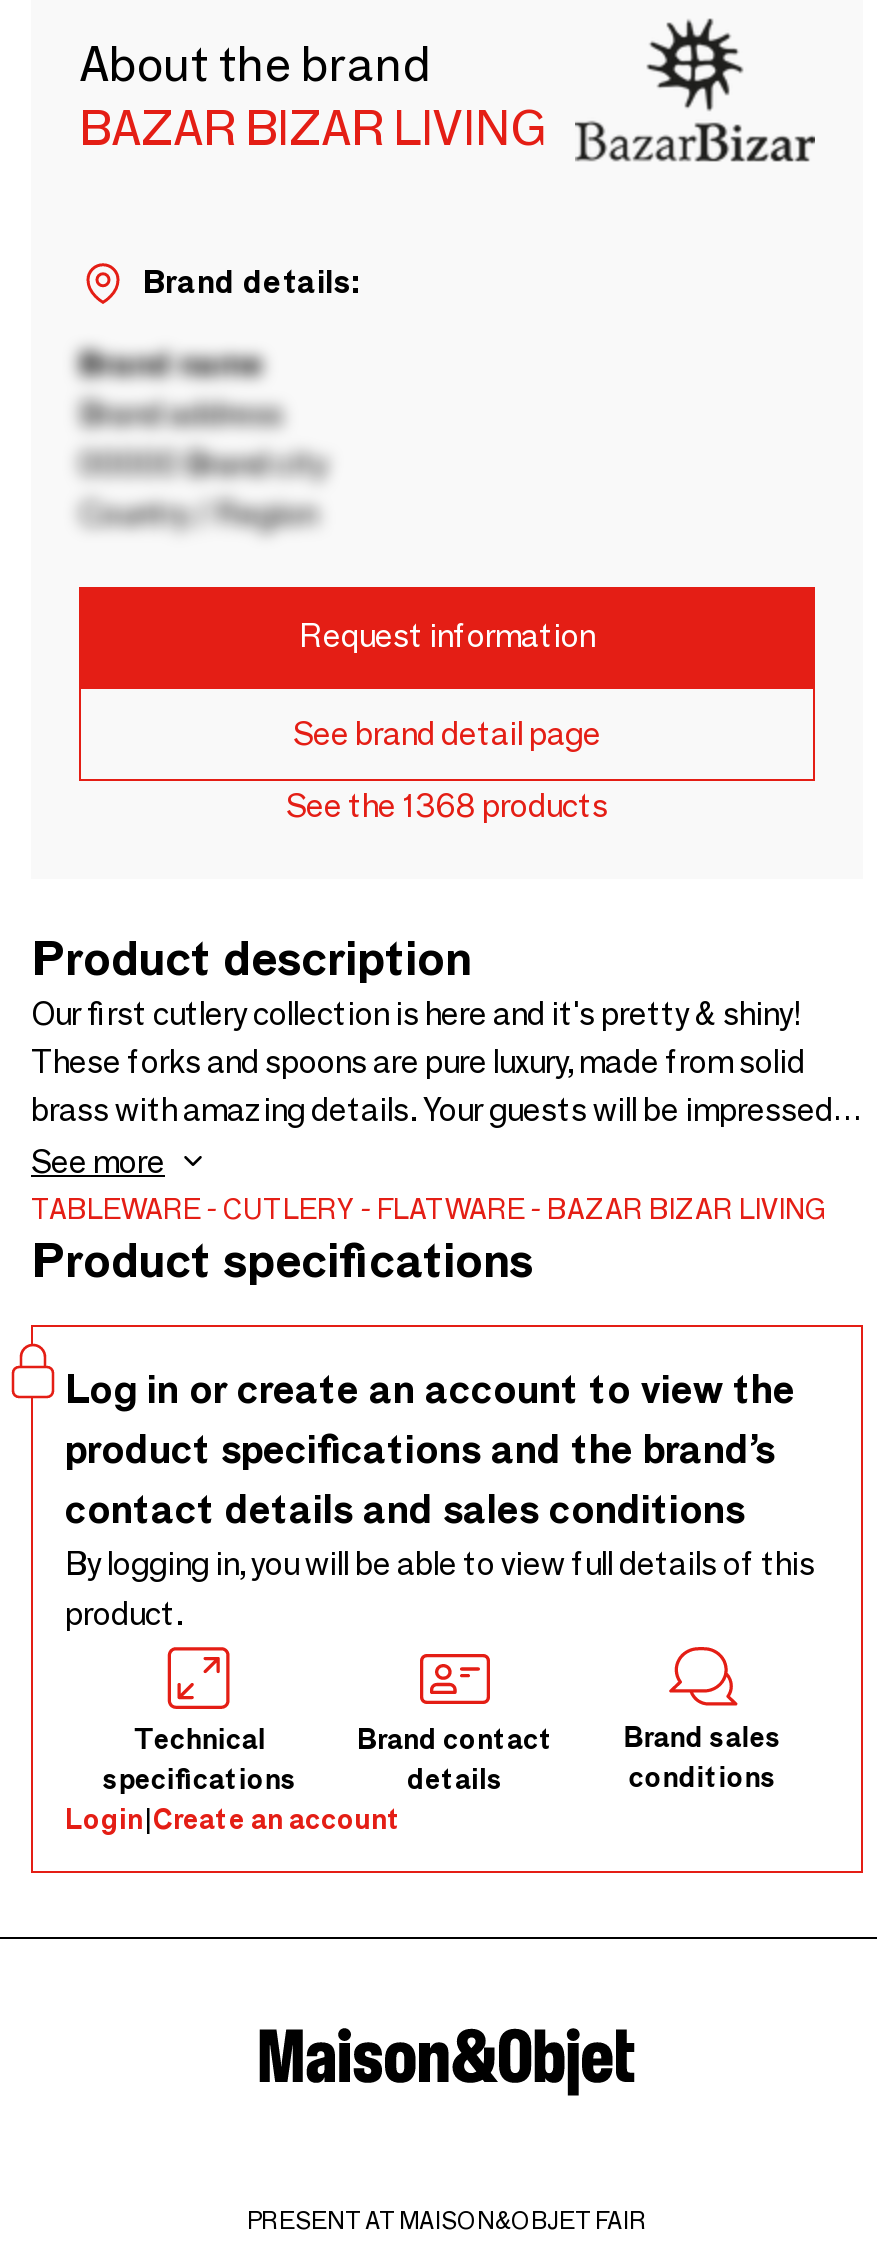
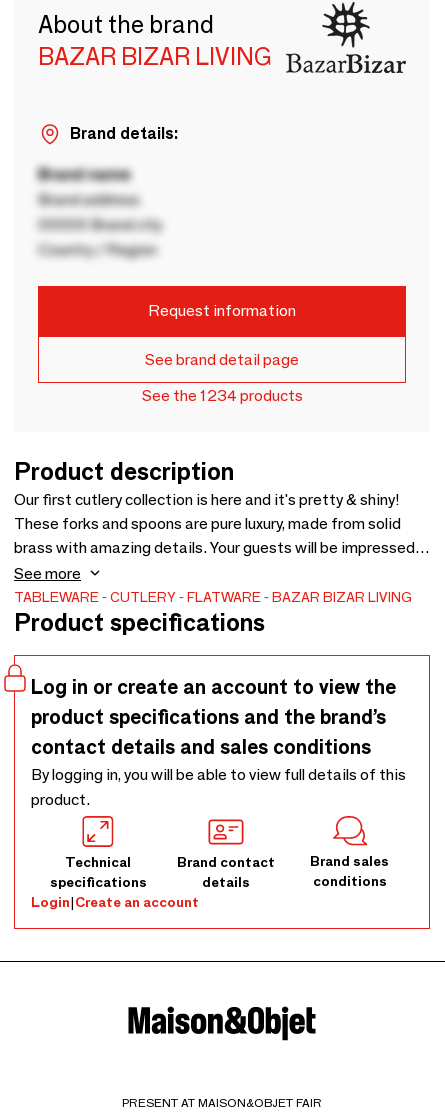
[286,786,608,824] See the 1368 products -> [141,386,302,405] See the 1234 products

